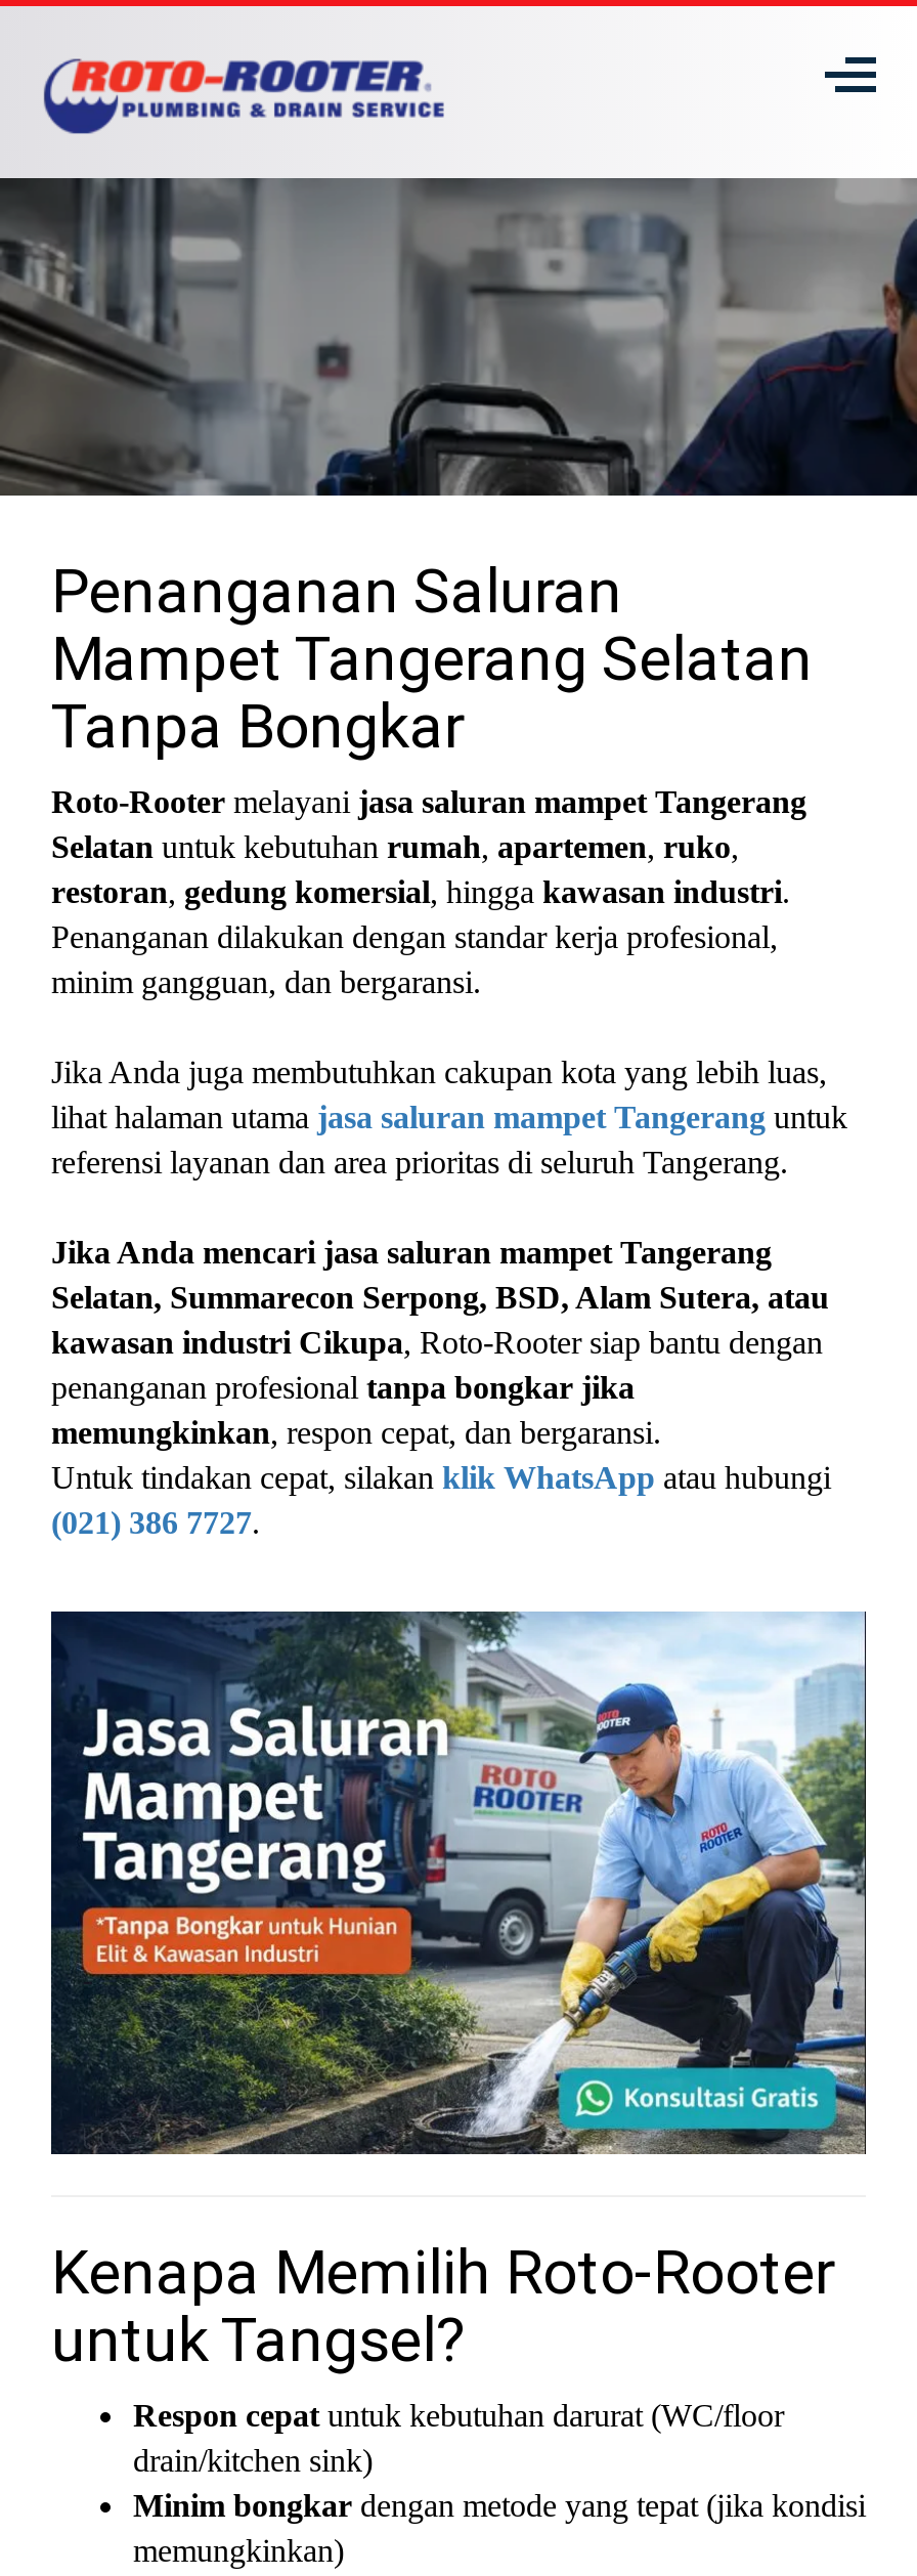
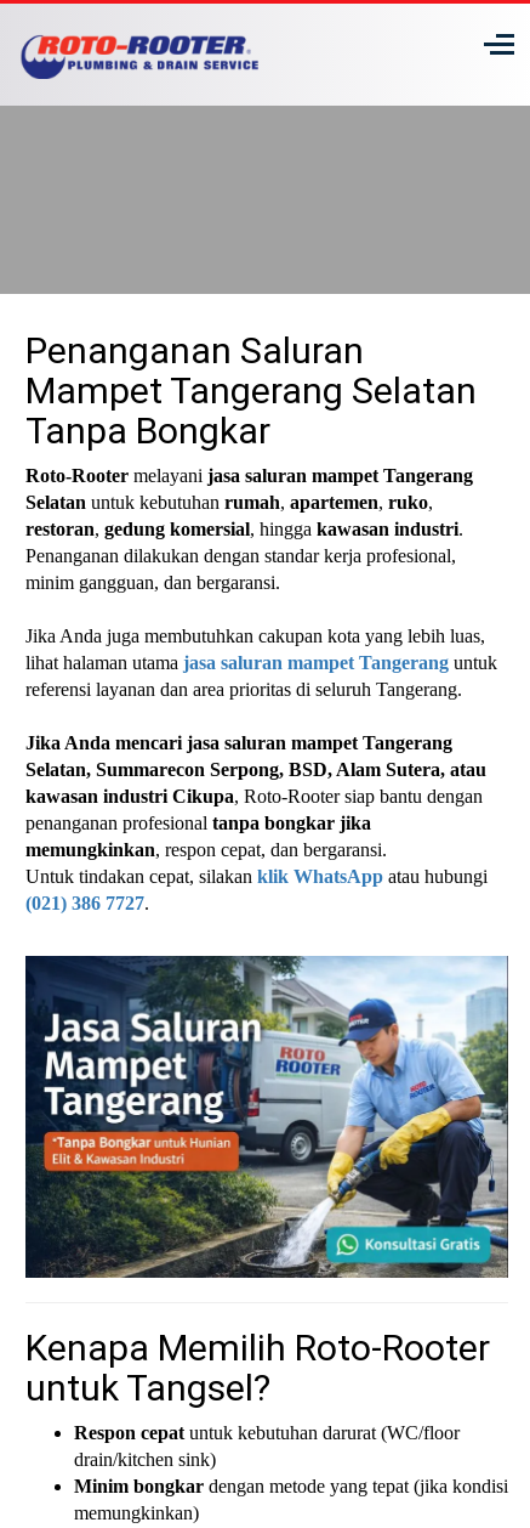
[6,178,911,496] [image] -> none

